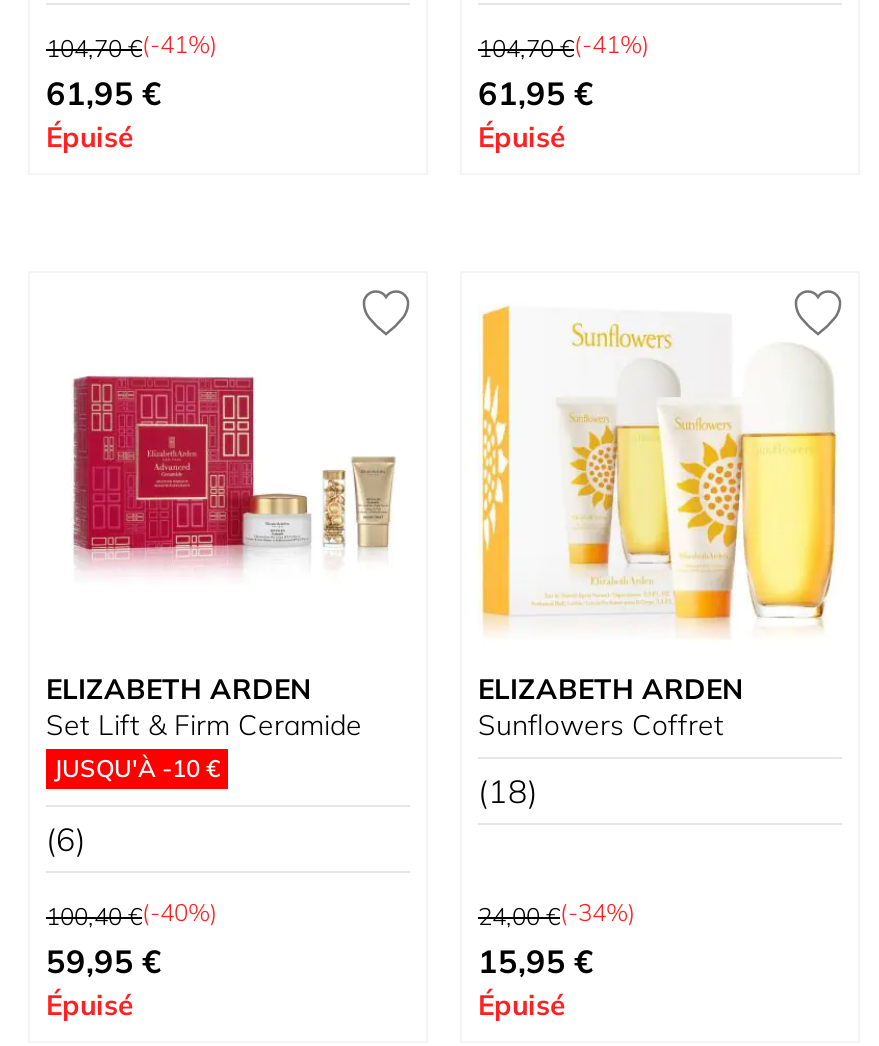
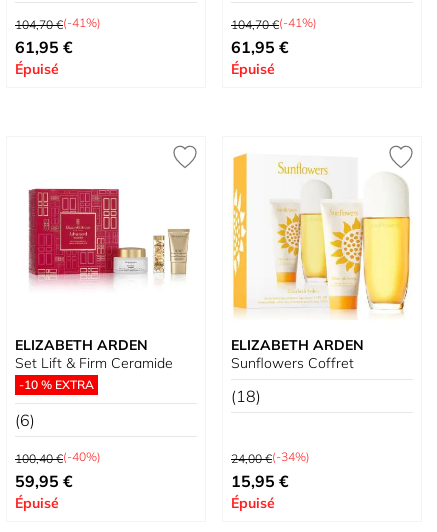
[54,753,220,783] JUSQU'À -10 € -> [19,377,94,392] -10 % EXTRA

